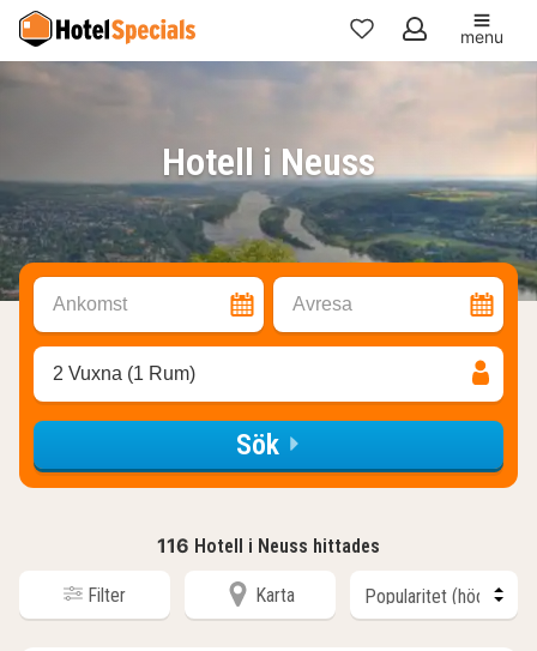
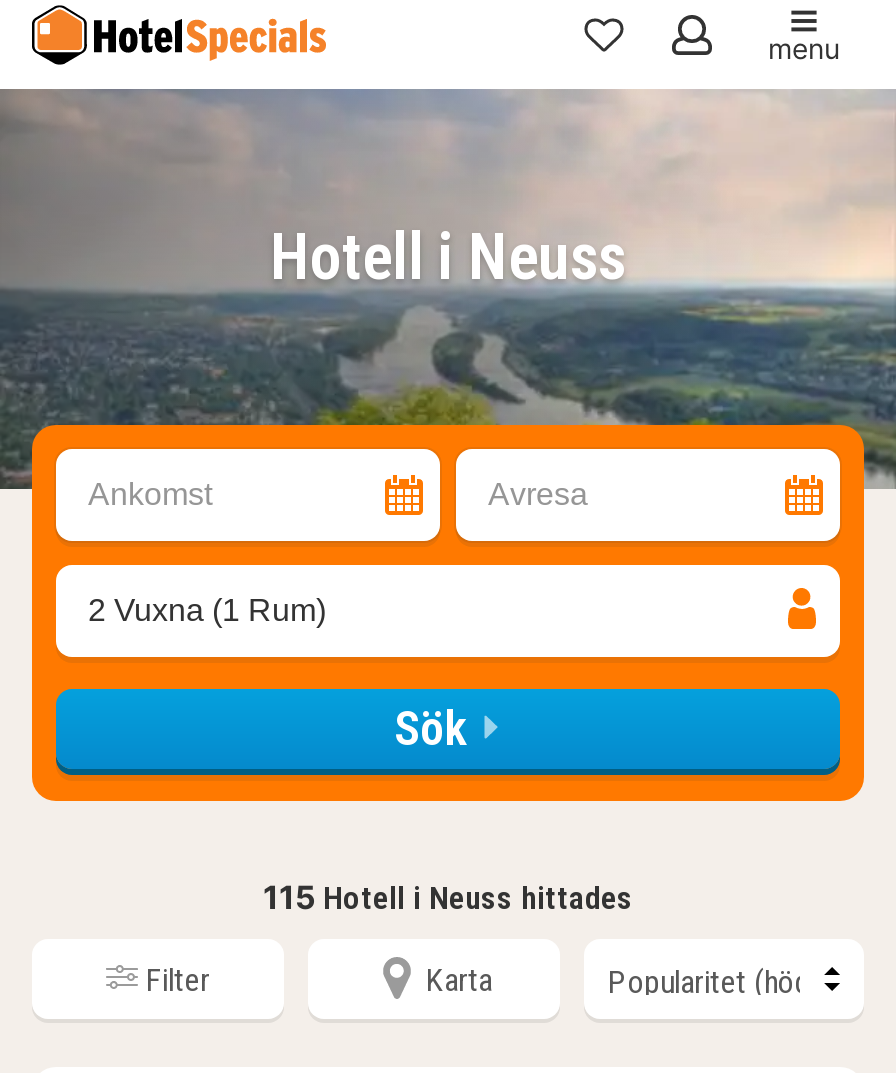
[157,534,380,557] 116 Hotell i Neuss hittades -> [263,877,633,917] 115 Hotell i Neuss hittades

